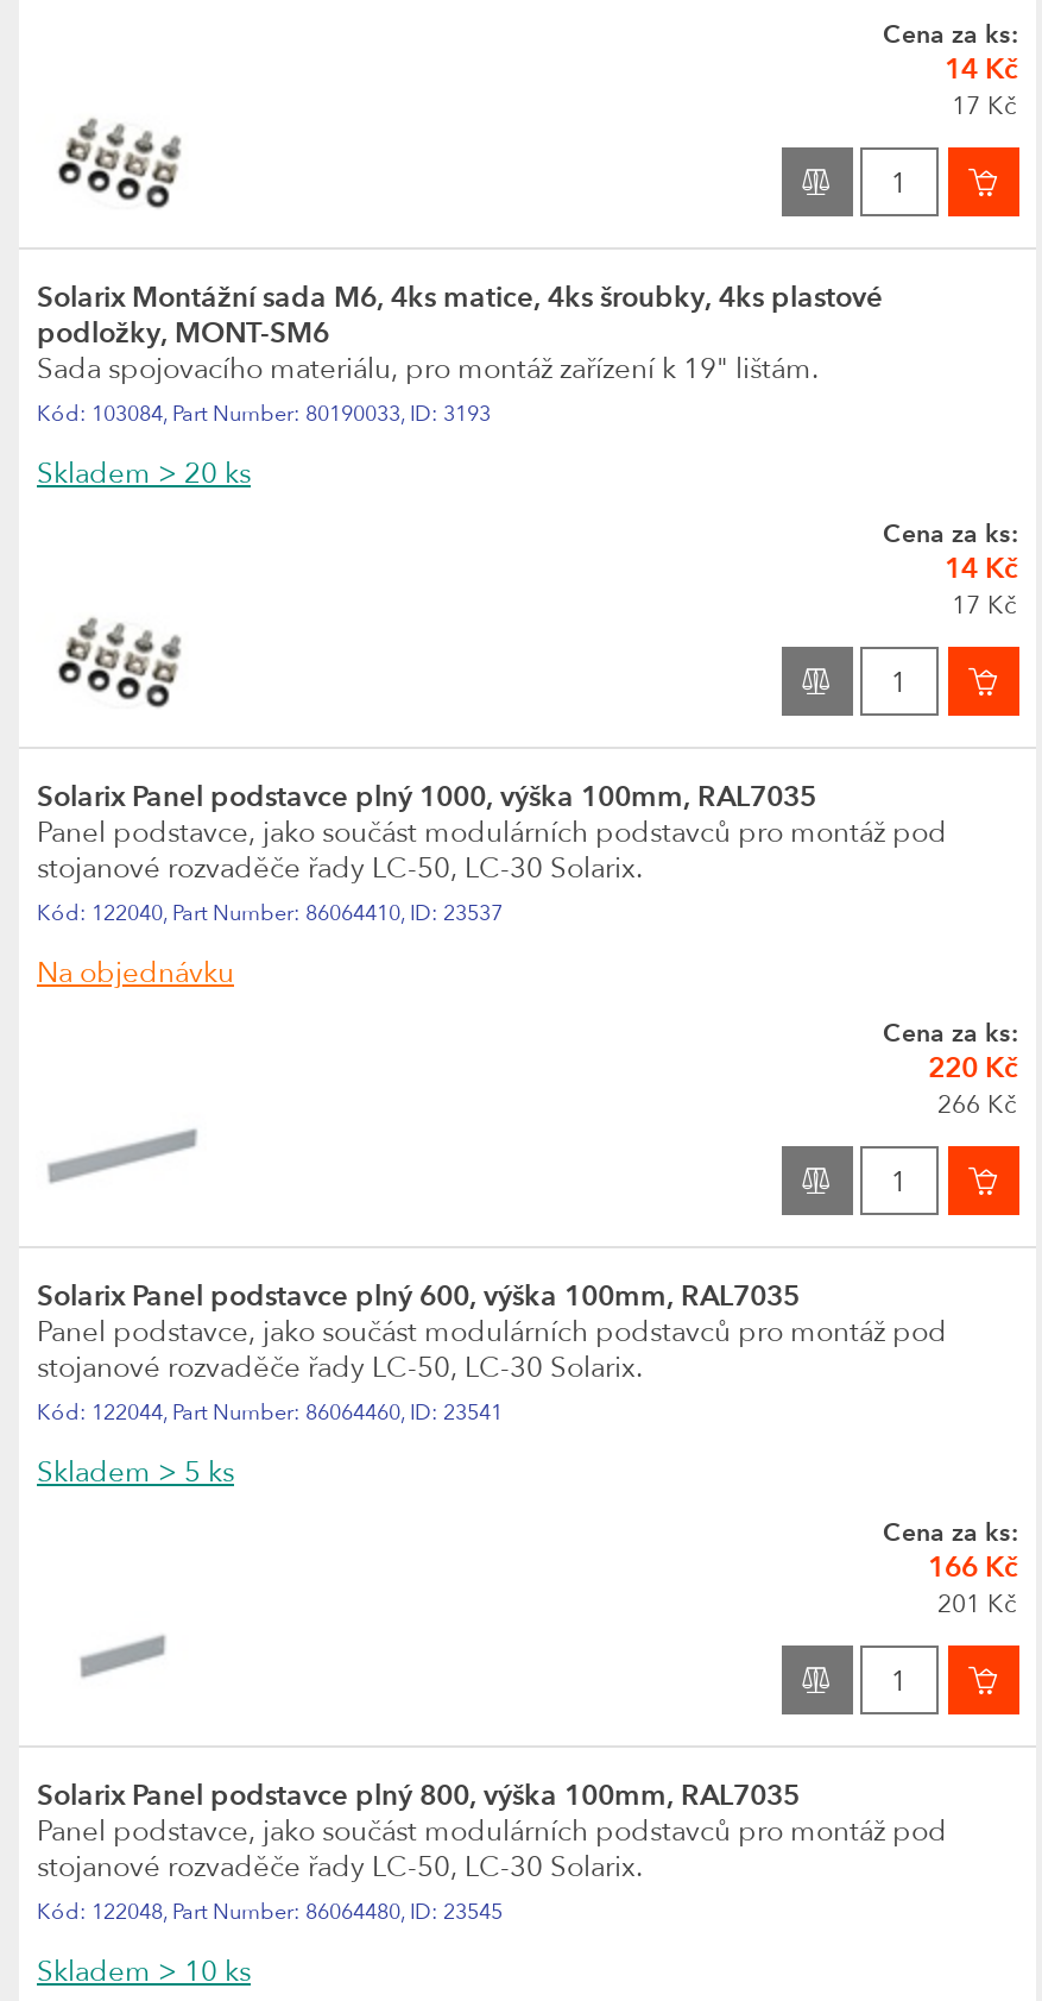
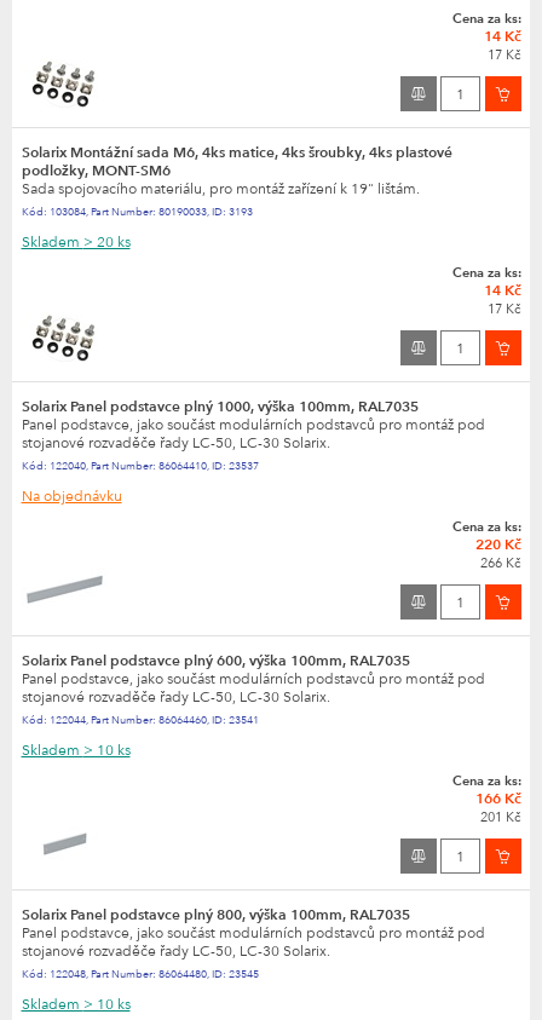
[37,1451,234,1489] Skladem > 5 ks -> [21,739,130,759] Skladem > 10 ks

